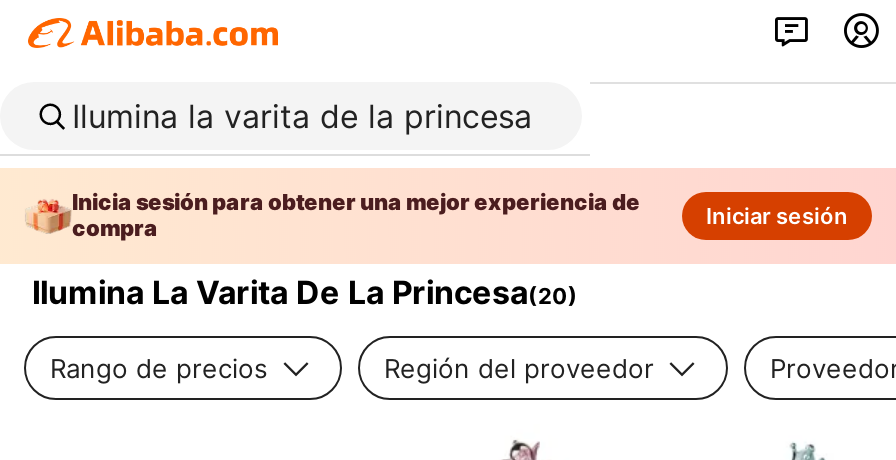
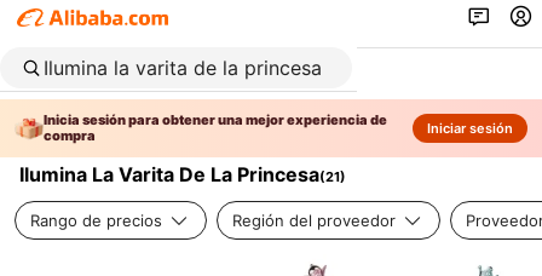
[32,272,578,312] Ilumina La Varita De La Princesa(20) -> [19,162,346,186] Ilumina La Varita De La Princesa(21)

